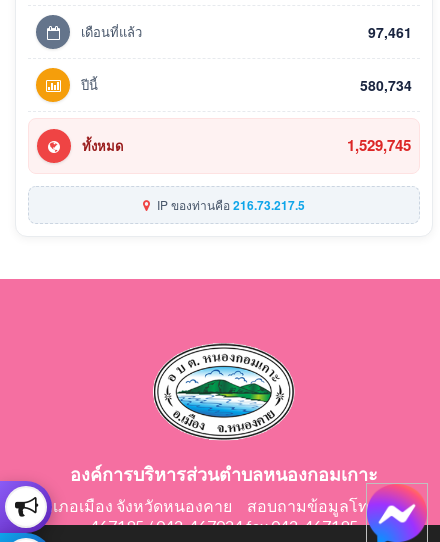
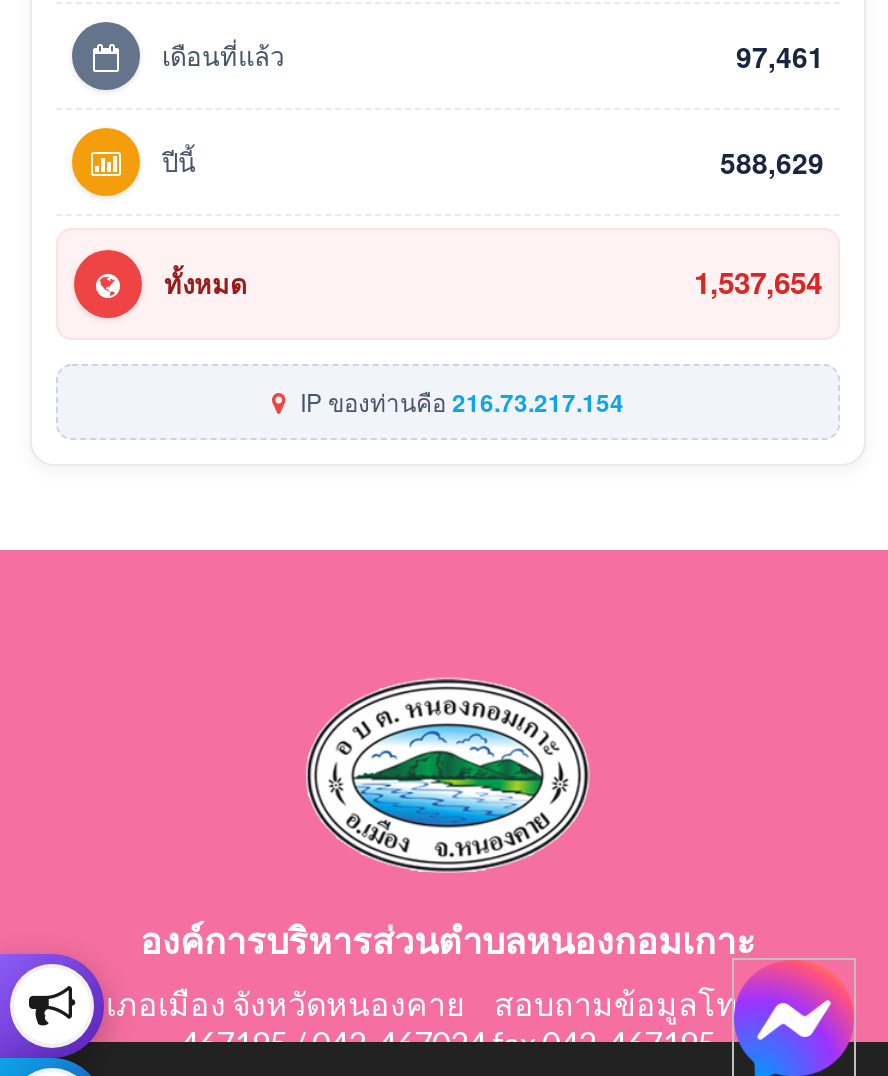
[360,75,412,95] 580,734 -> [720,141,824,181] 588,629
[347,134,411,156] 1,529,745 -> [694,260,822,304] 1,537,654
[154,196,305,214] IP ของท่านคือ216.73.217.5 -> [294,383,624,419] IP ของท่านคือ216.73.217.154

